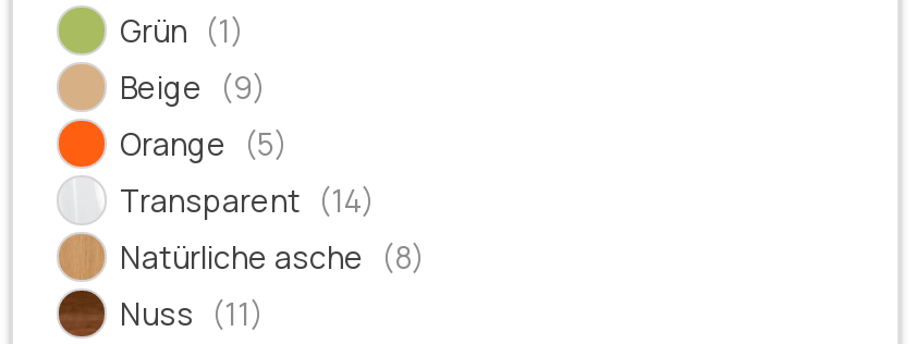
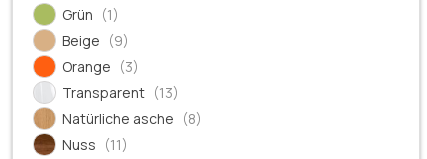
[120,123,288,164] Orange (5) -> [62,57,139,76] Orange (3)
[120,180,375,221] Transparent (14) -> [62,83,179,102] Transparent (13)

